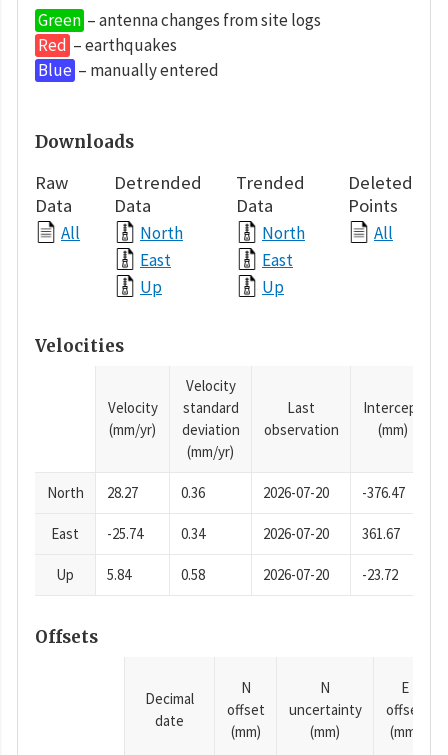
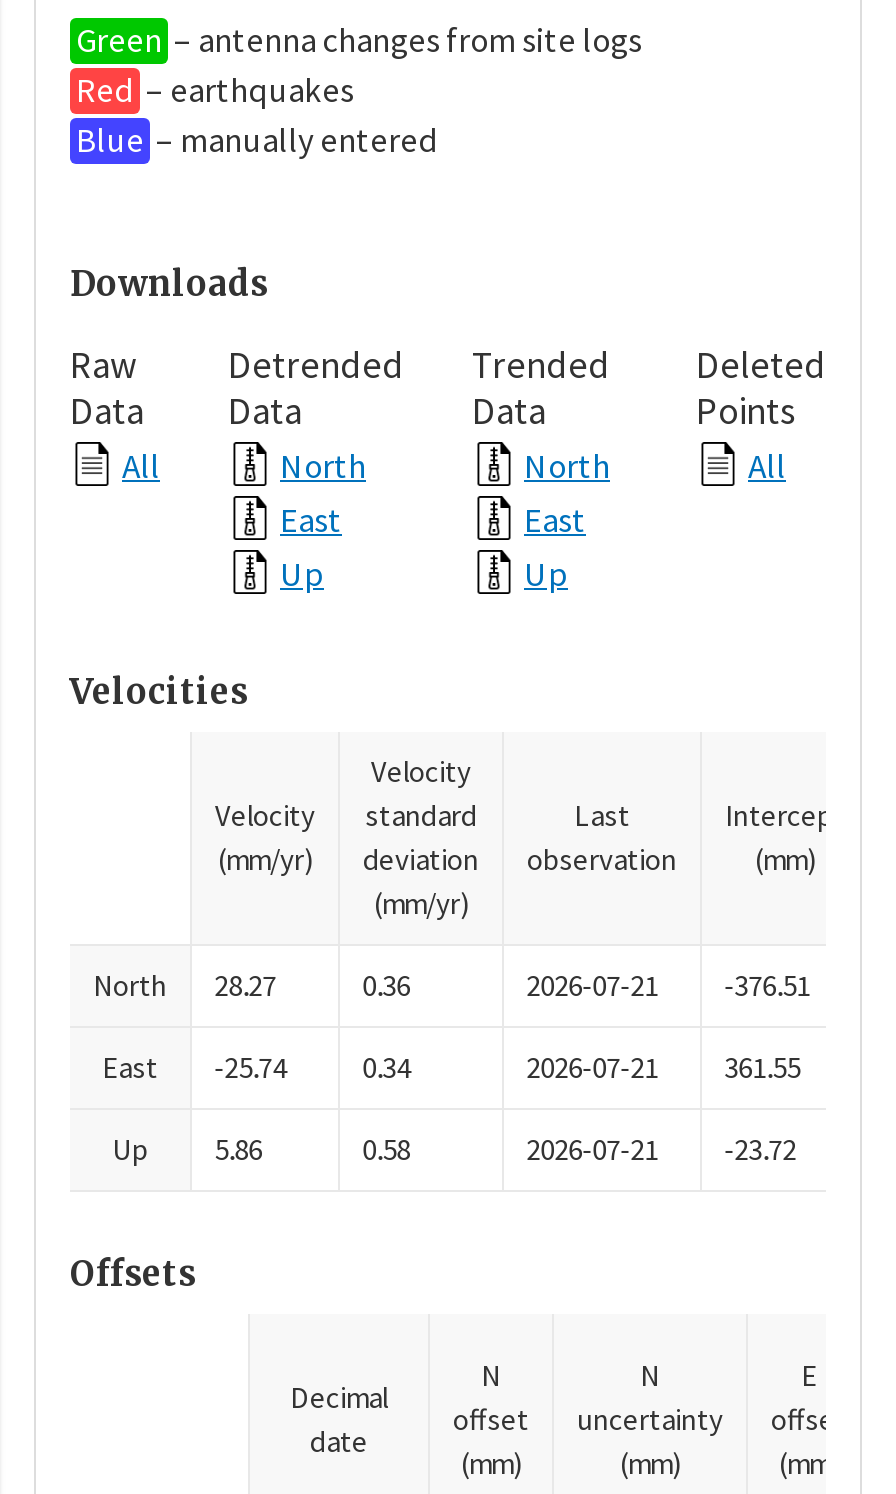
[263,483,329,502] 2026-07-20 -> [526,965,658,1003] 2026-07-21
[362,483,405,502] -376.47 -> [724,965,810,1003] -376.51
[263,524,329,543] 2026-07-20 -> [526,1047,658,1085] 2026-07-21
[362,524,400,543] 361.67 -> [724,1047,800,1085] 361.55
[56,565,131,584] Up 5.84 -> [112,1129,262,1167] Up 5.86
[263,565,398,584] 2026-07-20 -23.72 -> [526,1129,796,1167] 2026-07-21 -23.72

